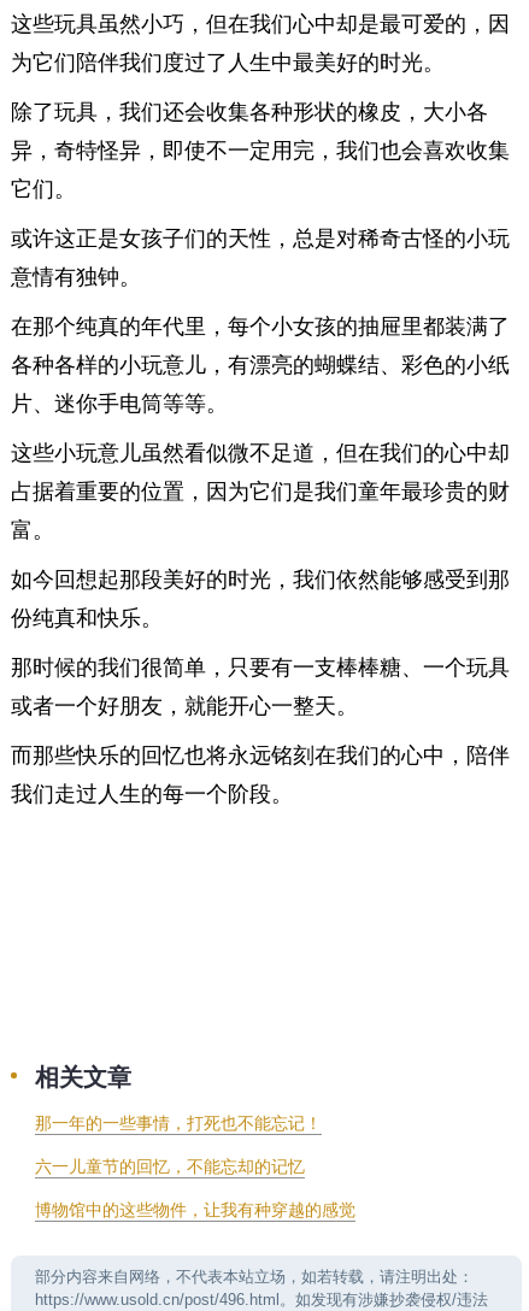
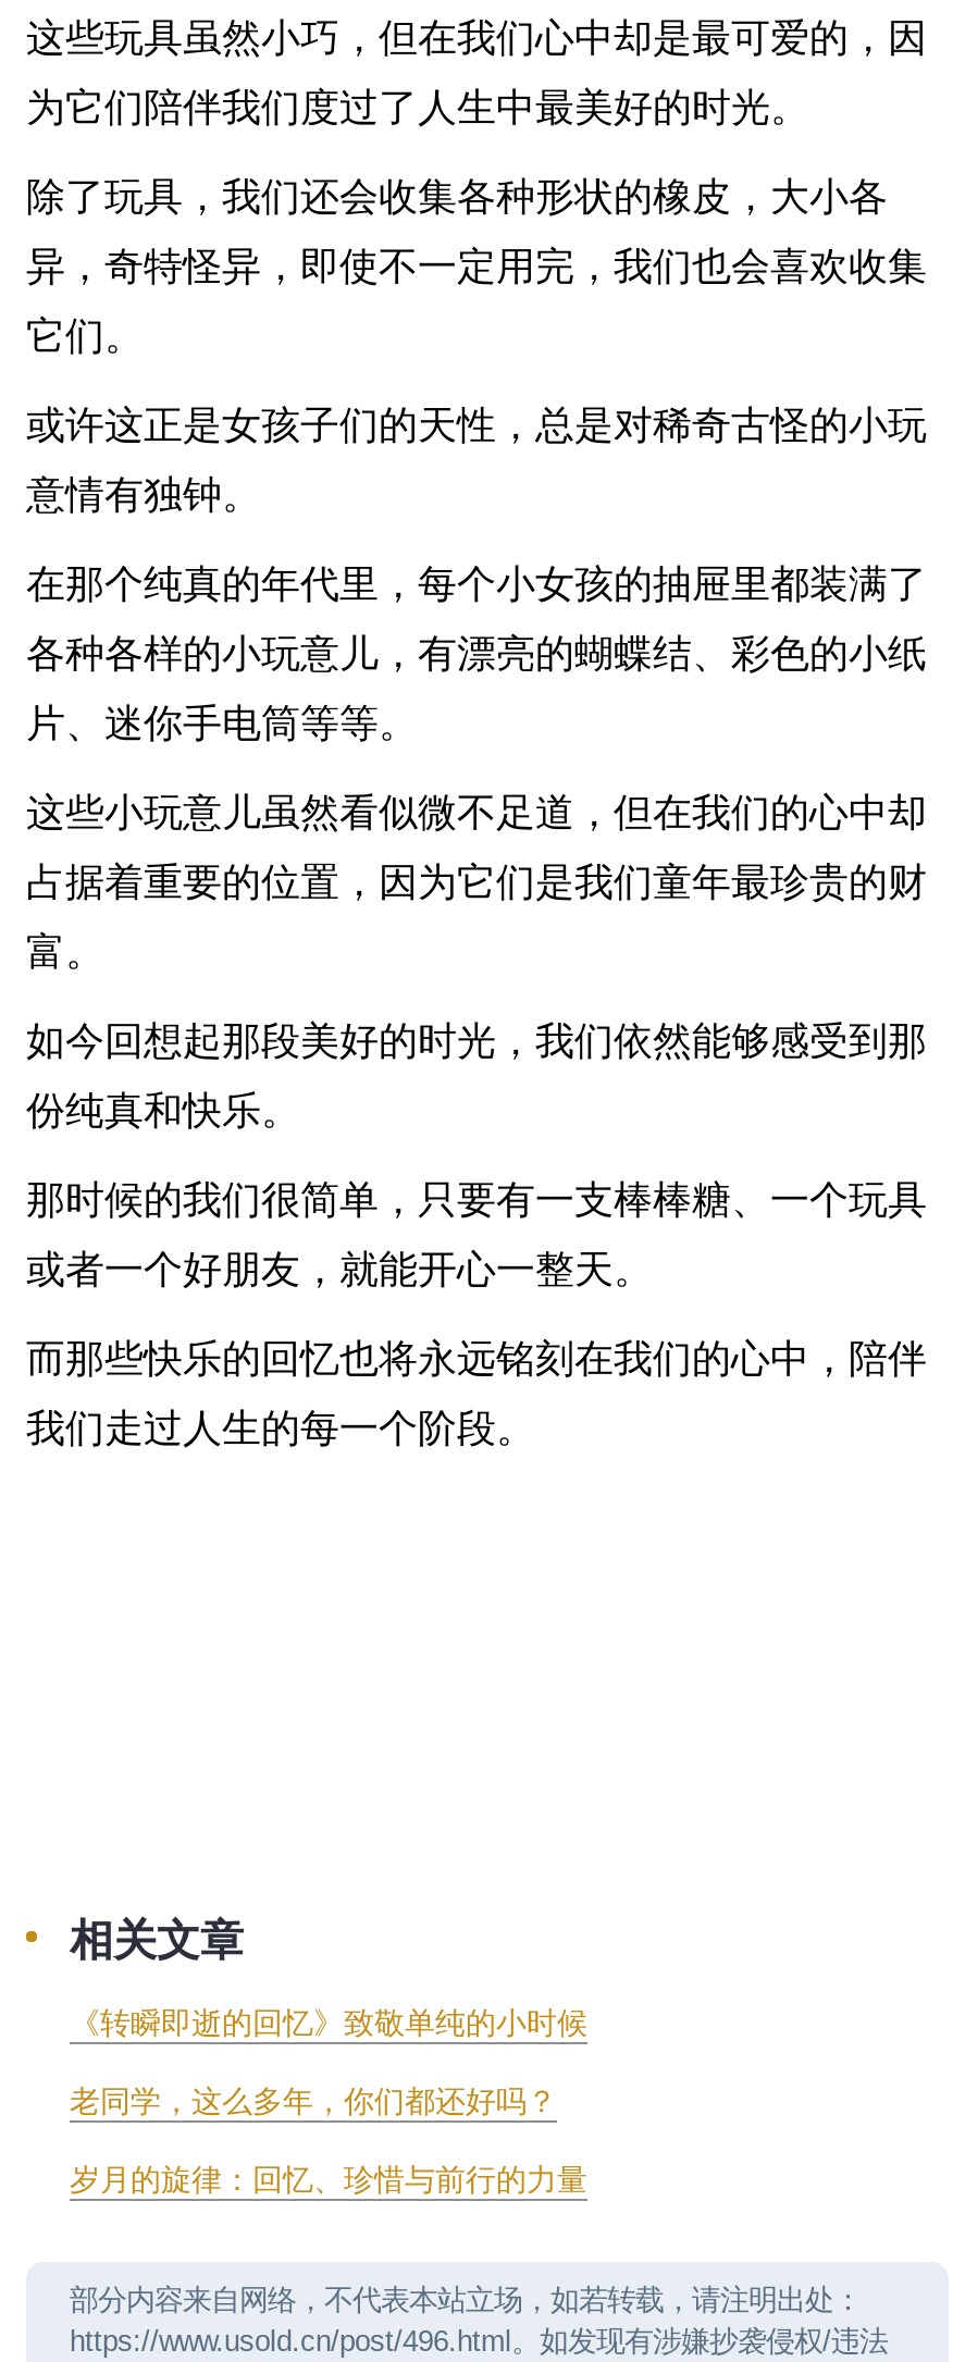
[35,1113,322,1132] 那一年的一些事情，打死也不能忘记！ -> [70,2004,587,2039] 《转瞬即逝的回忆》致敬单纯的小时候
[35,1156,305,1175] 六一儿童节的回忆，不能忘却的记忆 -> [70,2082,557,2117] 老同学，这么多年，你们都还好吗？
[35,1200,355,1219] 博物馆中的这些物件，让我有种穿越的感觉 -> [70,2161,587,2196] 岁月的旋律：回忆、珍惜与前行的力量

